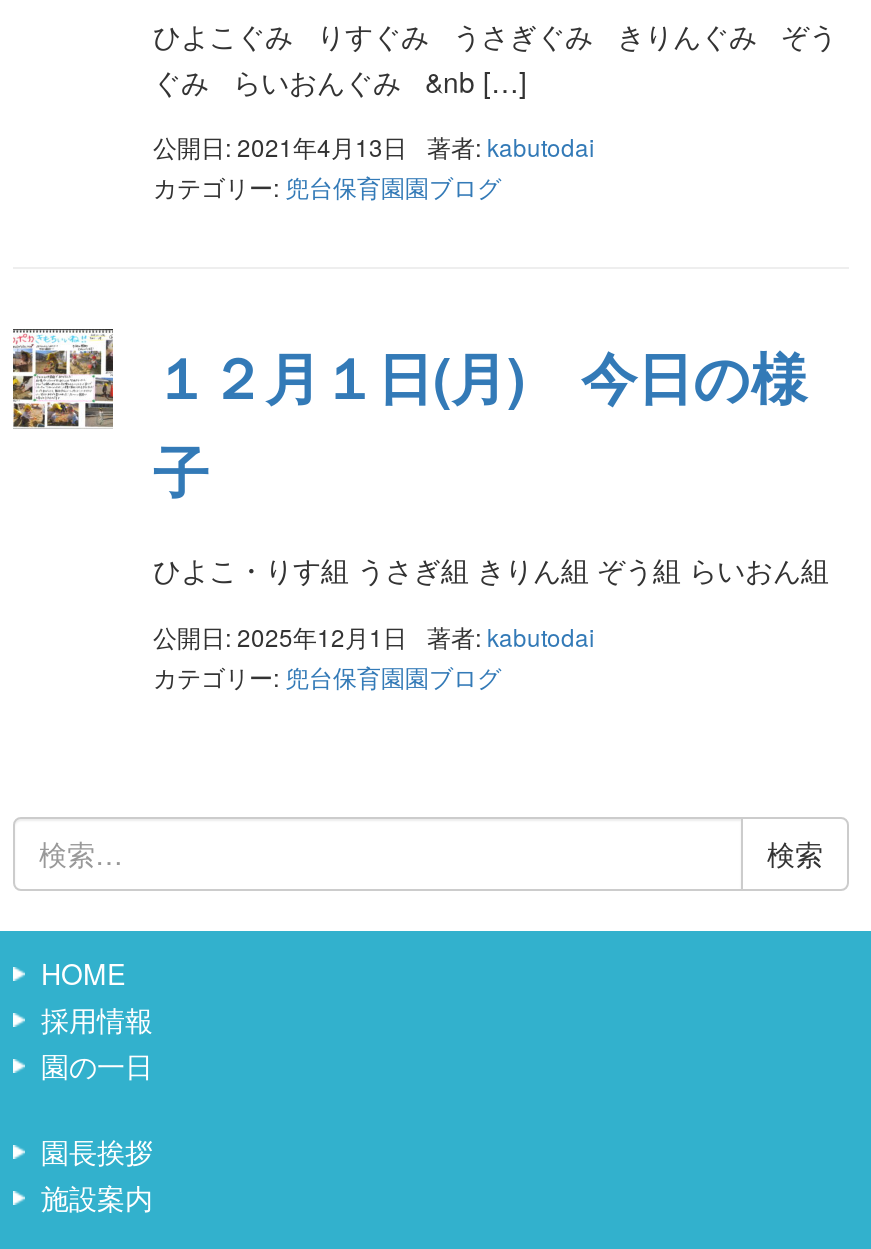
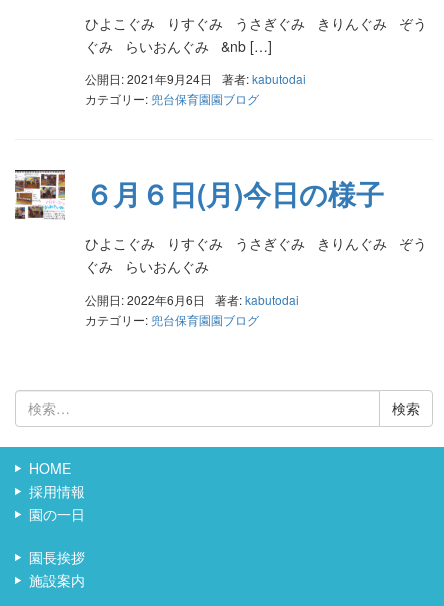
[153,130,595,164] 公開日: 2021年4月13日 著者: kabutodai -> [85,70,306,87] 公開日: 2021年9月24日 著者: kabutodai
[11,332,807,512] [image] | １２月１日(月) 今日の様 | 子 -> [15,170,384,219] [image] | ６月６日(月)今日の様子
[153,550,829,590] ひよこ・りす組 うさぎ組 きりん組 ぞう組 らいおん組 -> [85,233,427,276] ひよこぐみ りすぐみ うさぎぐみ きりんぐみ ぞう | ぐみ らいおんぐみ
[153,619,595,653] 公開日: 2025年12月1日 著者: kabutodai -> [85,290,299,307] 公開日: 2022年6月6日 著者: kabutodai

